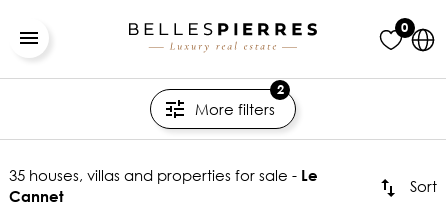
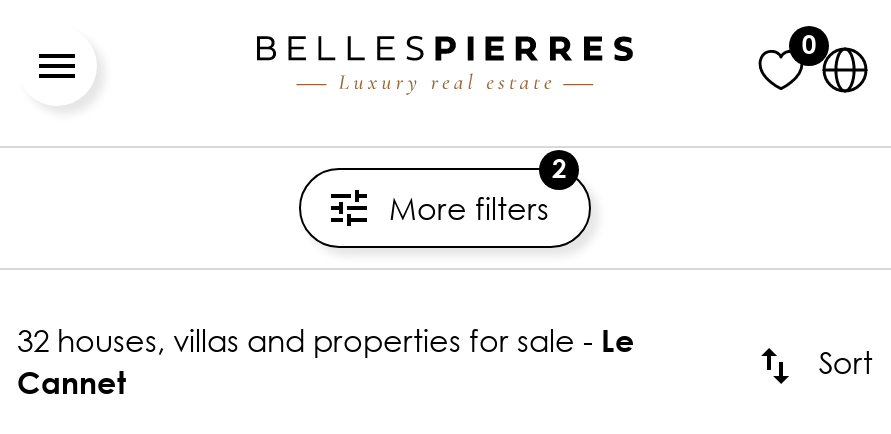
[17,165,318,185] 35 houses, villas and properties for sale - Le -> [33,320,635,360] 32 houses, villas and properties for sale - Le

